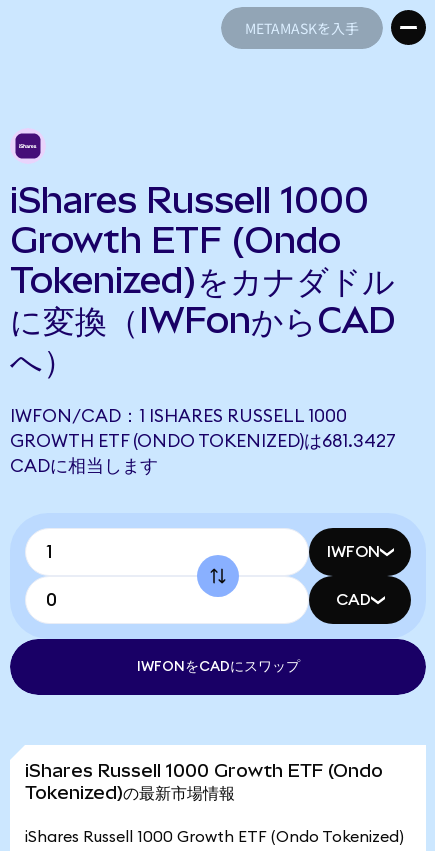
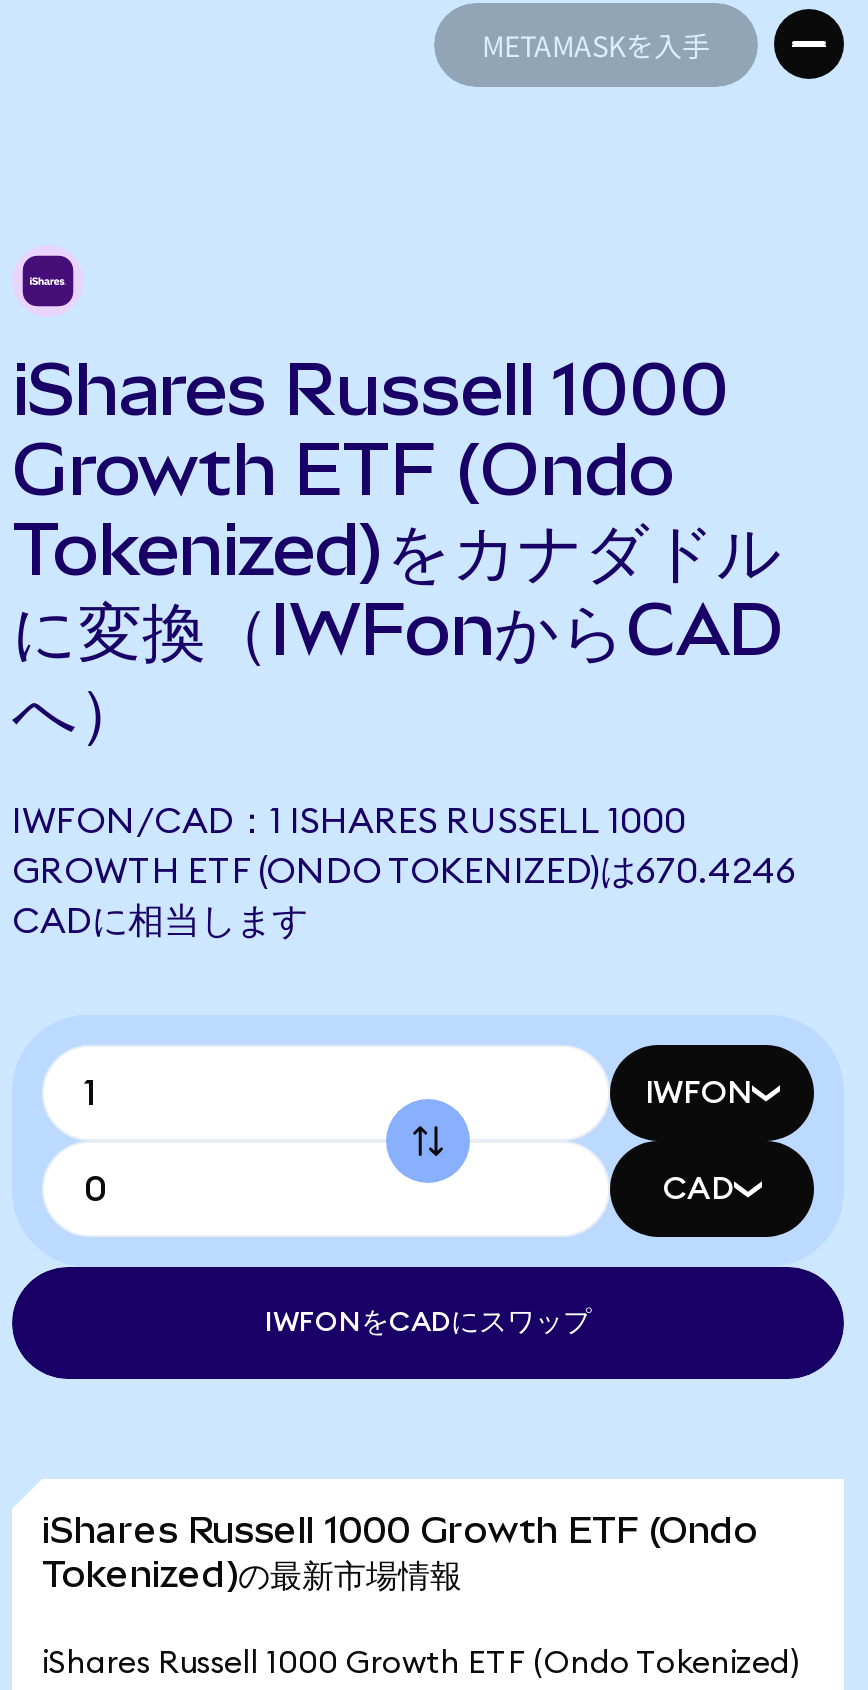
[10,432,396,450] GROWTH ETF (ONDO TOKENIZED)は681.3427 -> [12,853,796,889] GROWTH ETF (ONDO TOKENIZED)は670.4246

